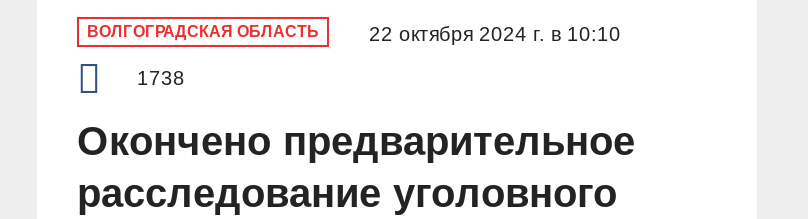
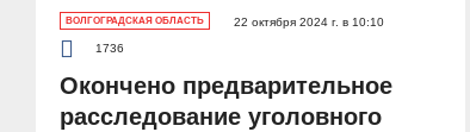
[137,67,185,89] 1738 -> [95,42,124,55] 1736

